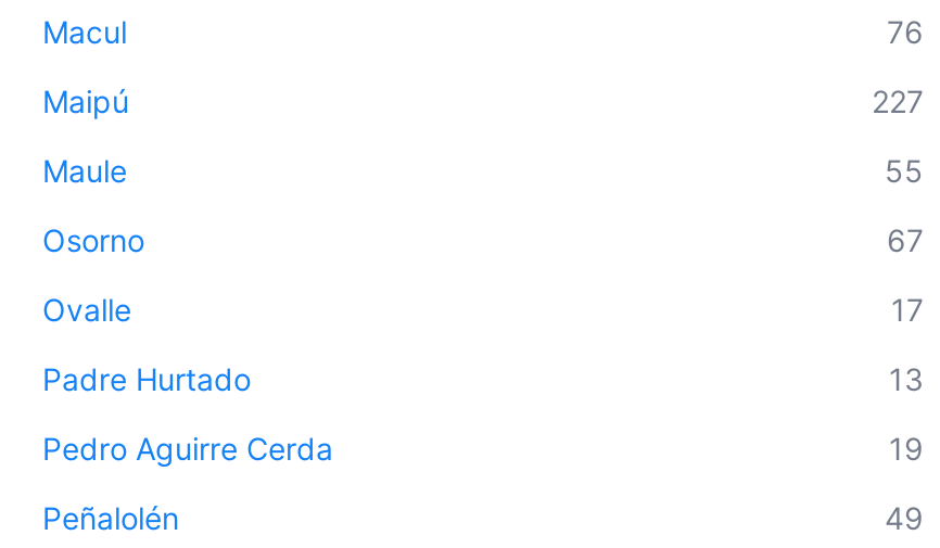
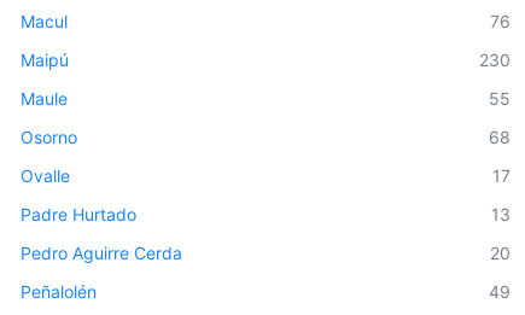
[872,82,924,118] 227 -> [479,49,511,70] 230
[887,221,924,257] 67 -> [489,126,511,147] 68
[889,429,924,466] 19 -> [490,242,511,263] 20

